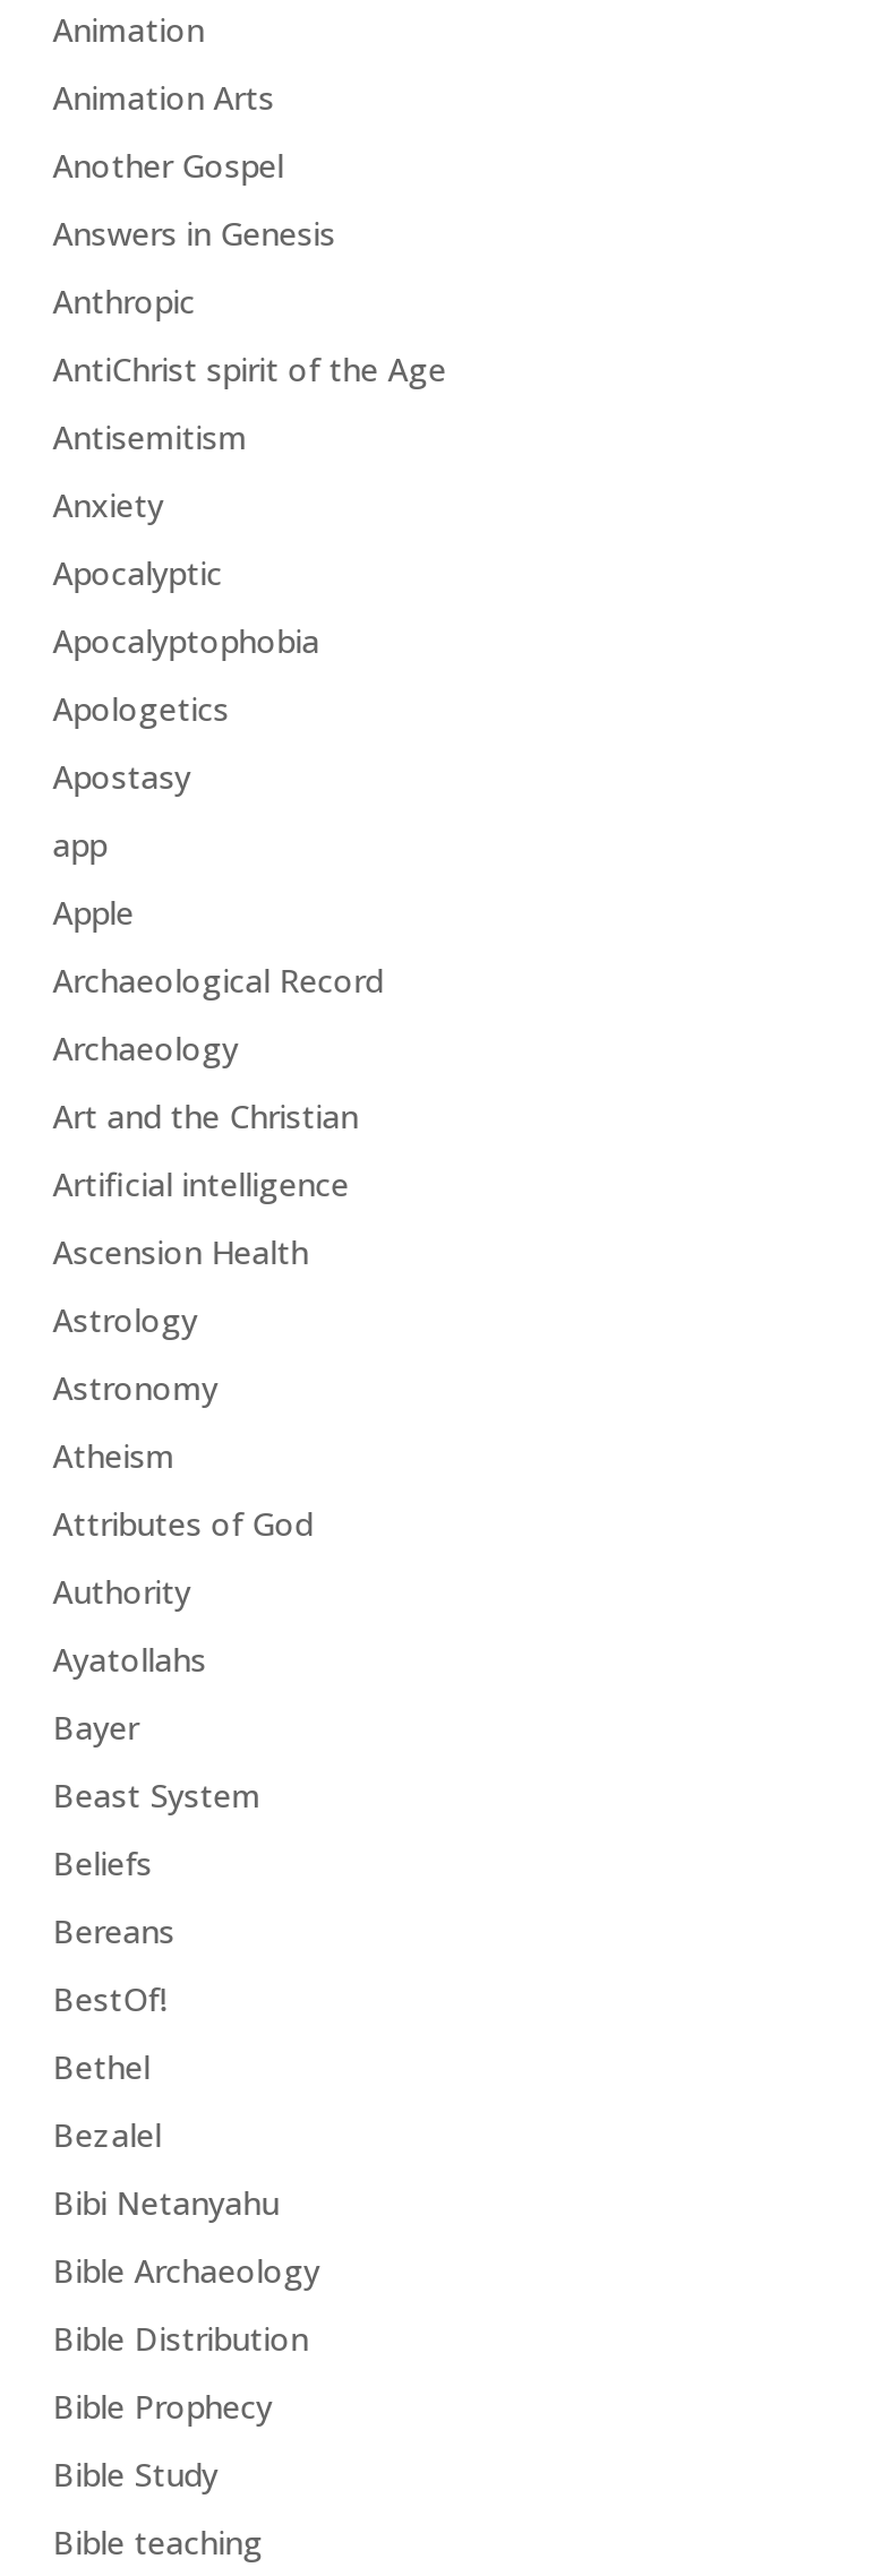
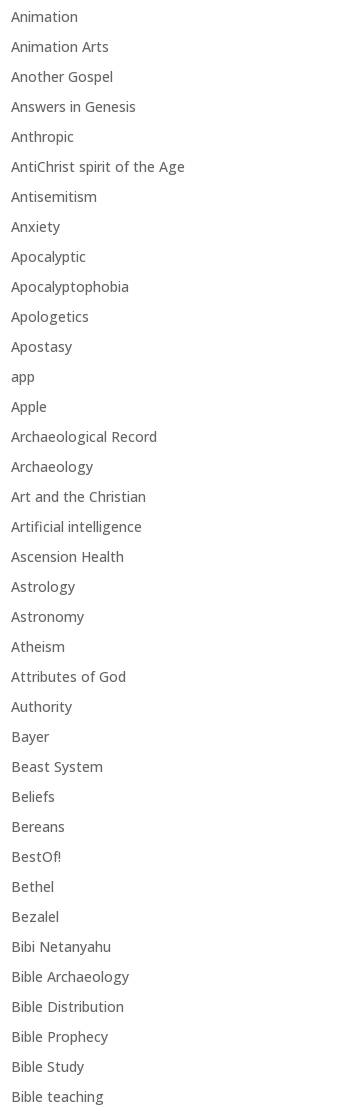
[53,1639,207,1682] Ayatollahs -> none

